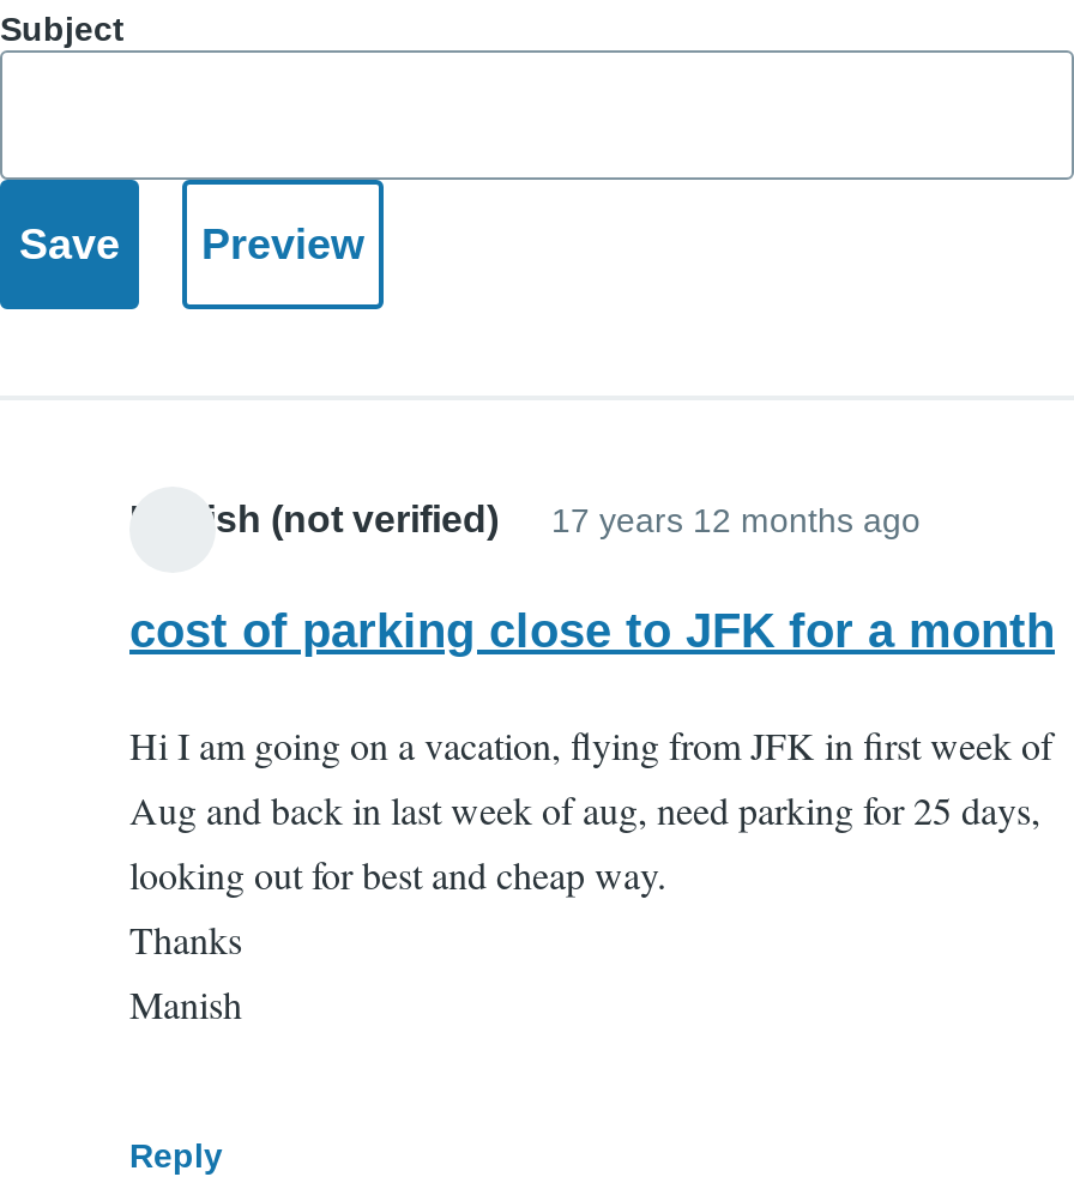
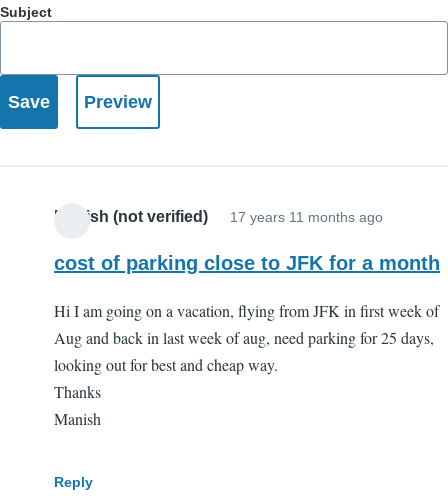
[551,502,921,540] 17 years 12 months ago -> [230,209,383,225] 17 years 11 months ago

